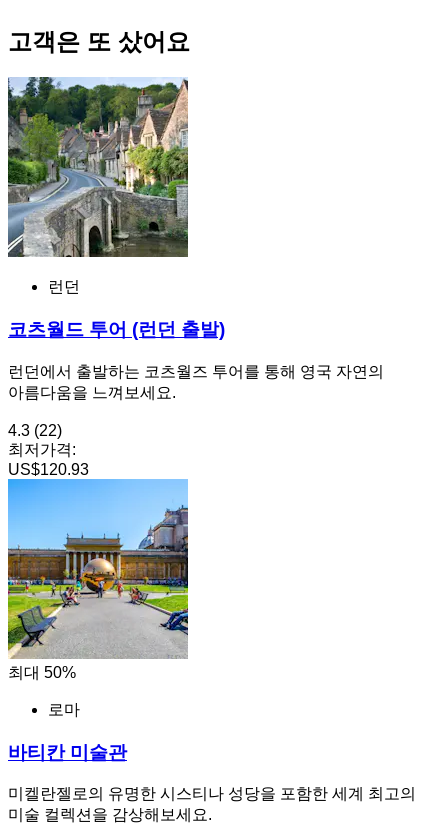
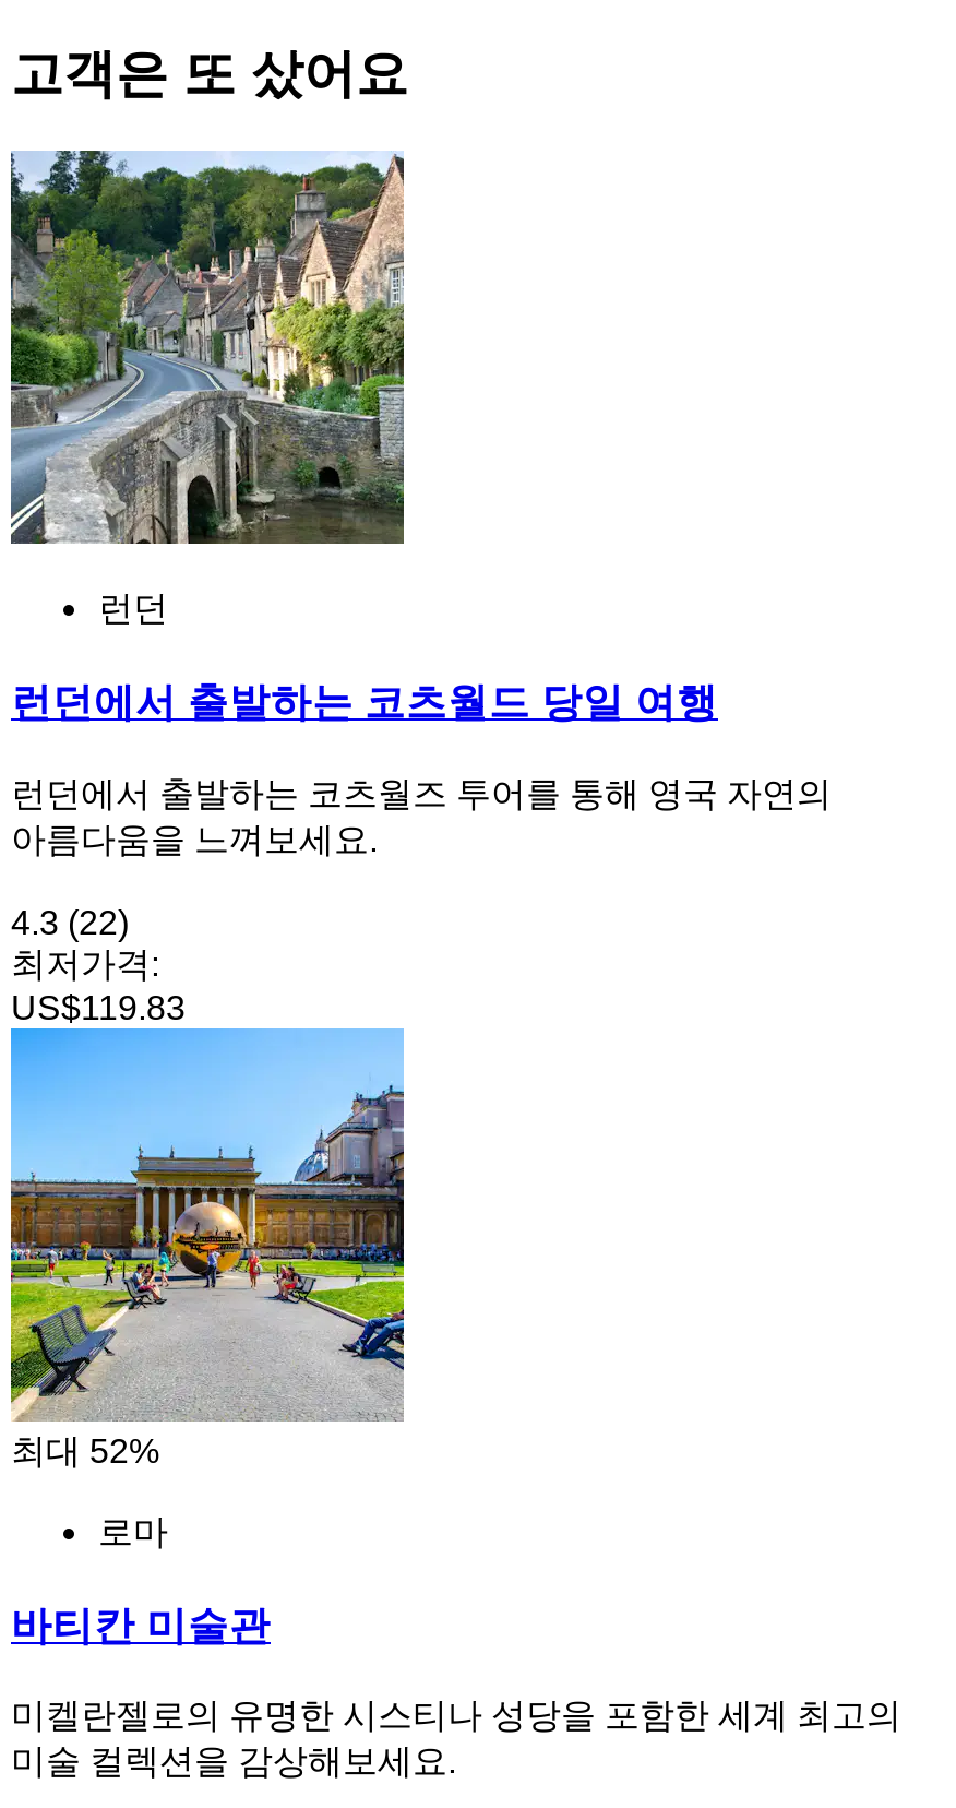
[8,319,225,340] 코츠월드 투어 (런던 출발) -> [11,679,718,725] 런던에서 출발하는 코츠월드 당일 여행
[8,461,89,478] US$120.93 -> [11,989,186,1026] US$119.83
[8,664,76,681] 최대 50% -> [11,1432,159,1469] 최대 52%

